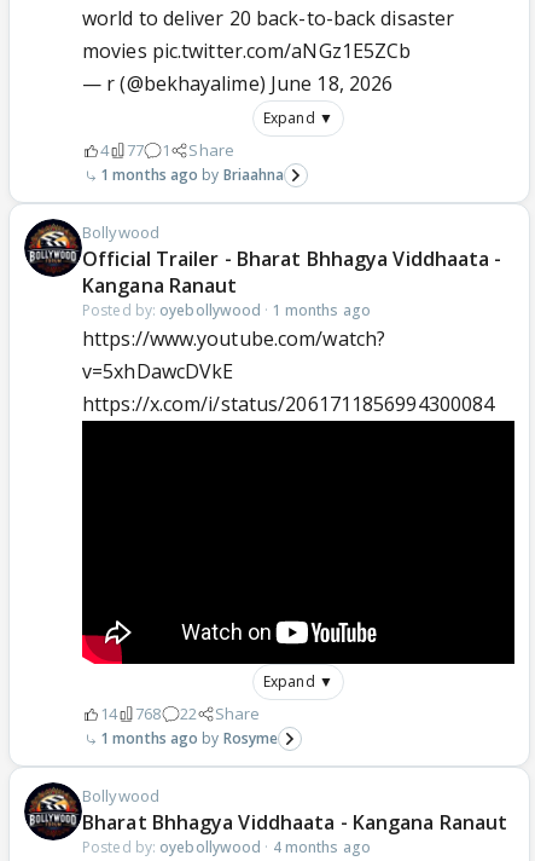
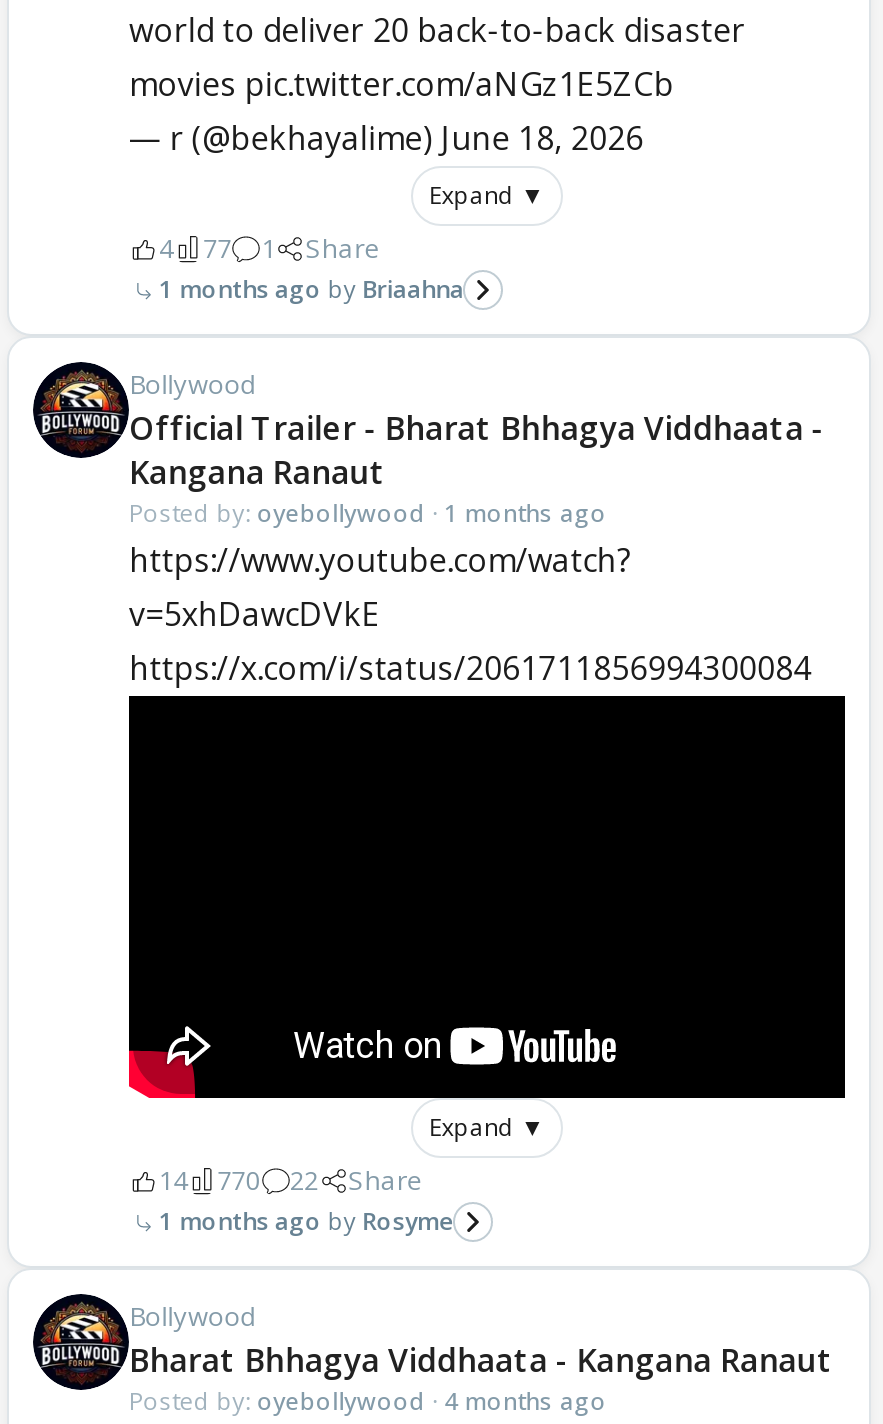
[100,703,260,725] 14 768 22 Share -> [159,1163,423,1199] 14 770 22 Share

